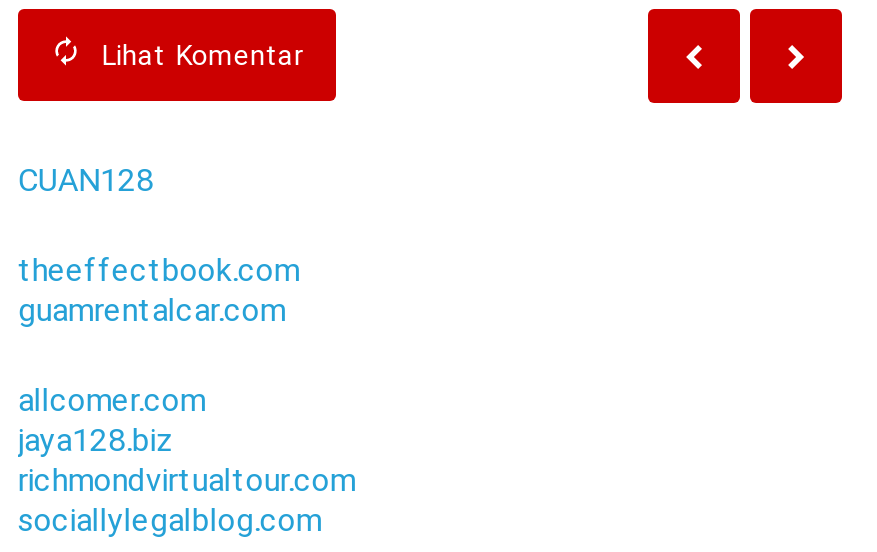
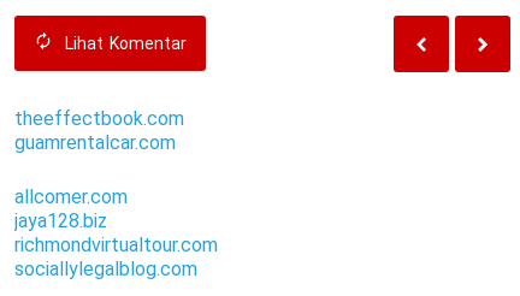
[18,161,154,199] CUAN128 -> none

